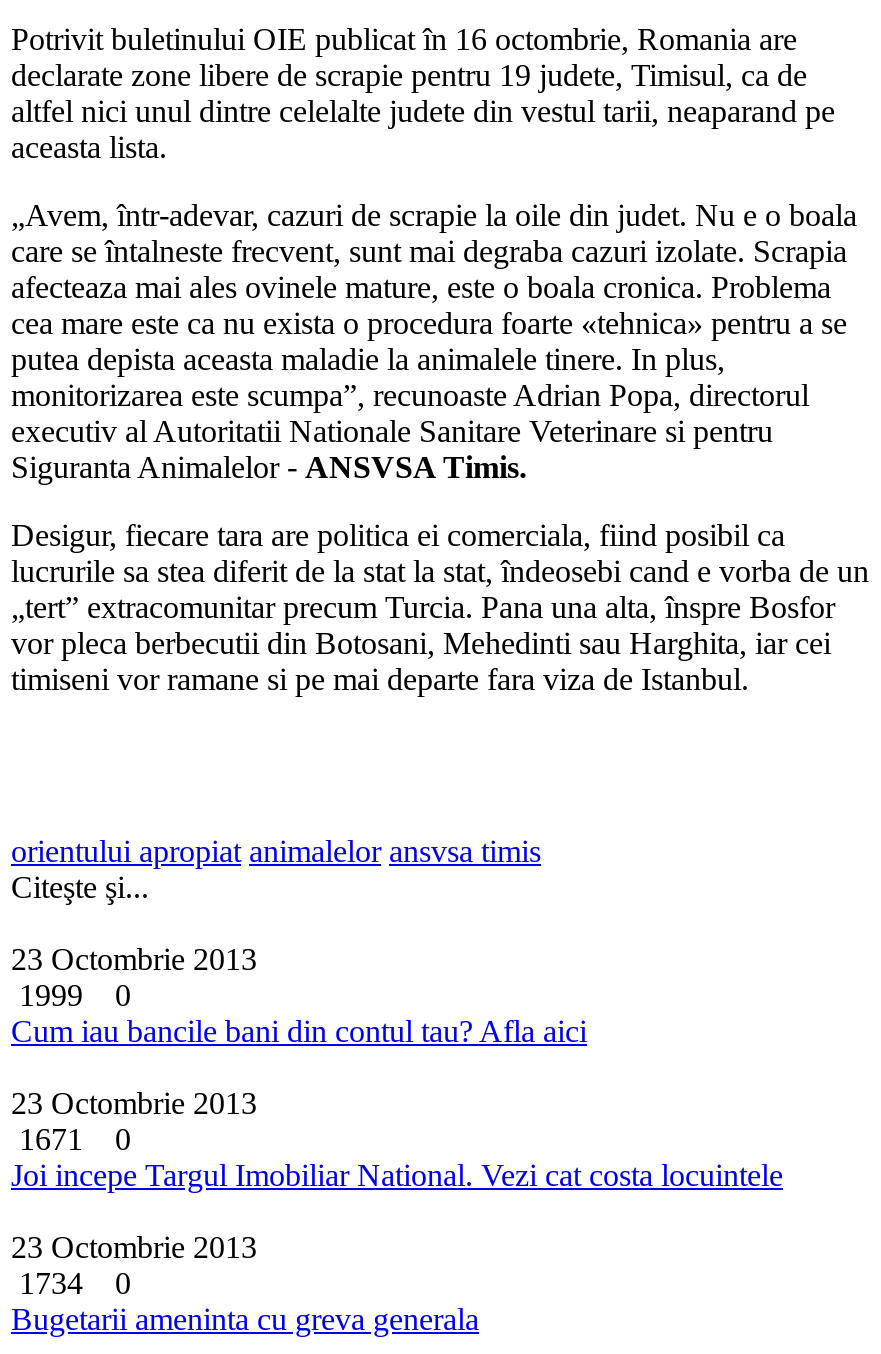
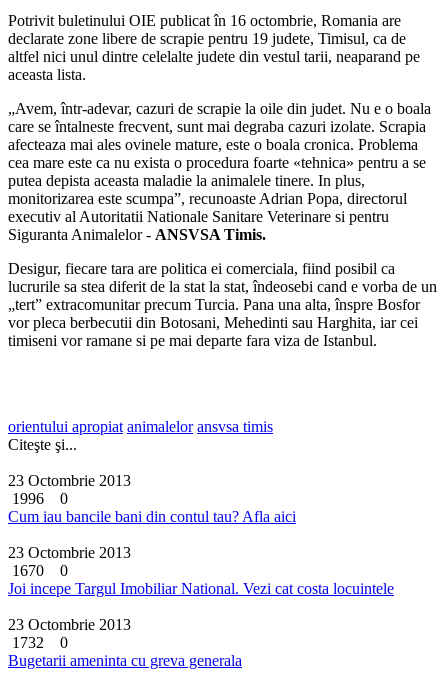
[11,978,131,1012] 1999 0 -> [8,490,68,507] 1996 0
[11,1122,131,1156] 1671 0 -> [8,562,68,579] 1670 0
[11,1266,131,1300] 1734 0 -> [8,634,68,651] 1732 0

